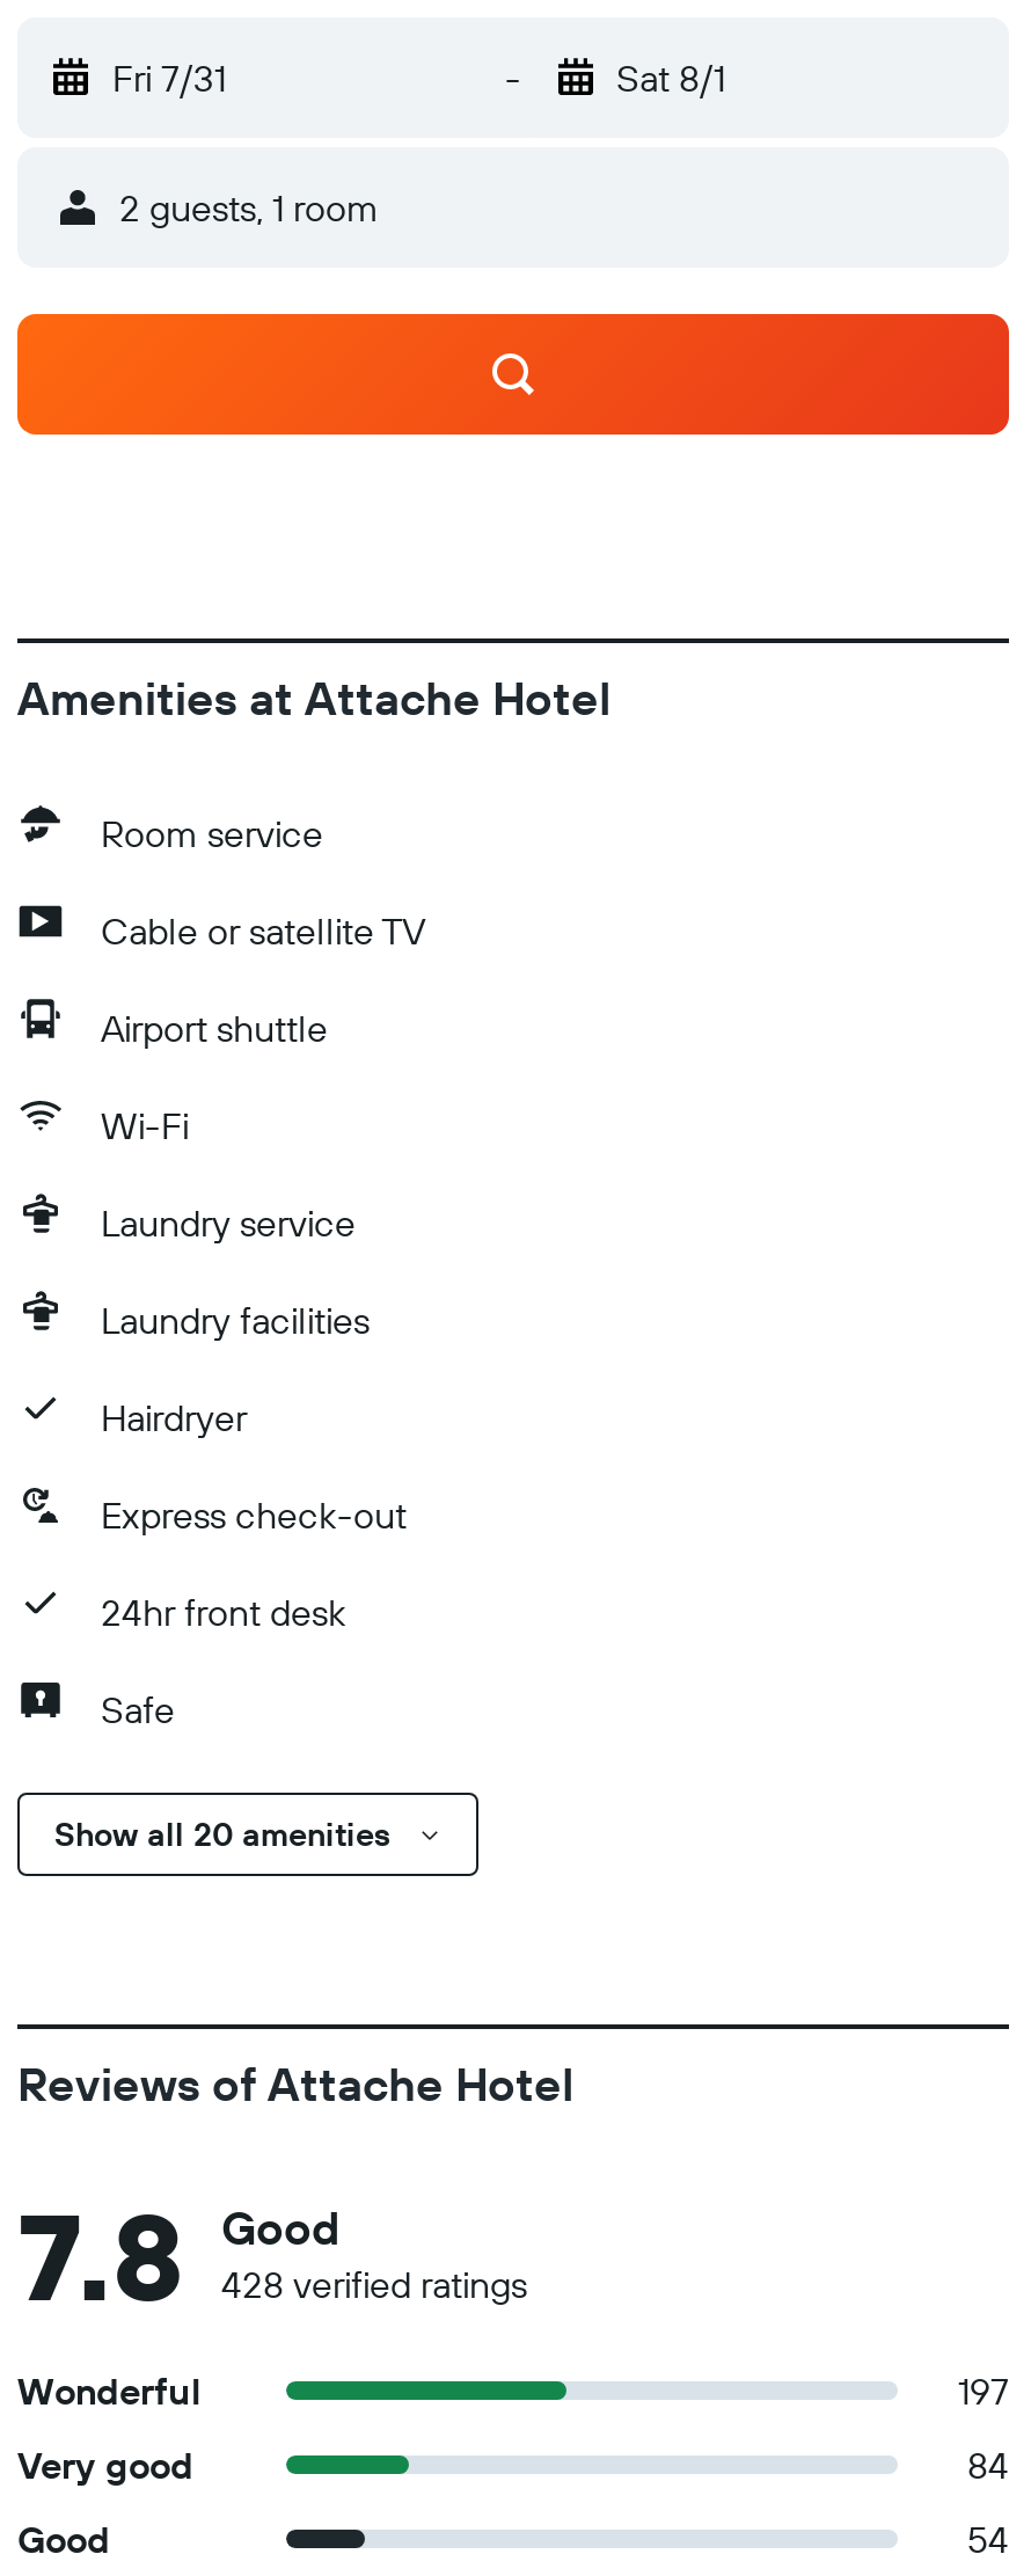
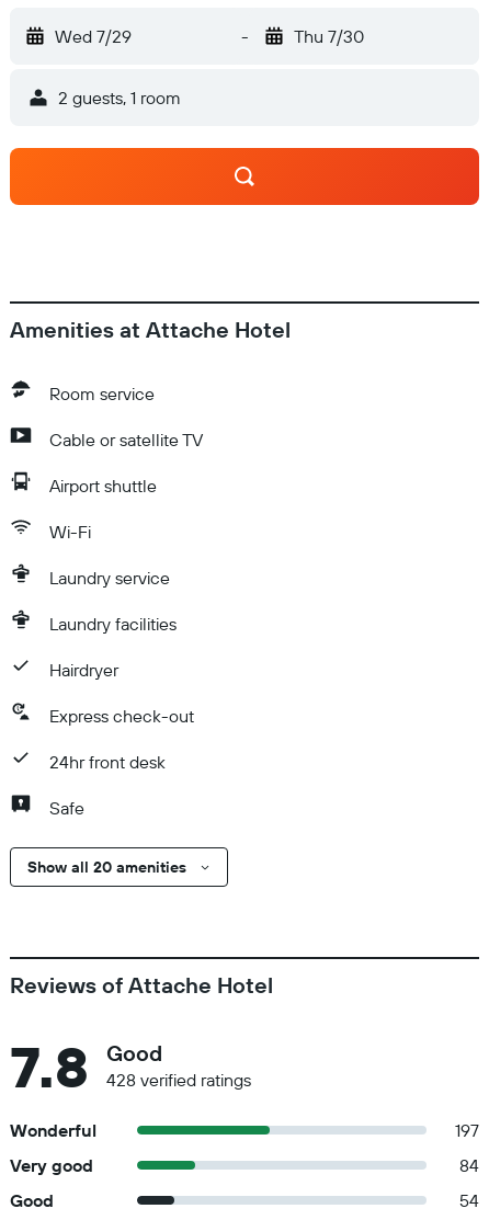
[112,54,226,101] Fri 7/31 -> [55,25,132,47] Wed 7/29
[616,54,725,101] Sat 8/1 -> [293,25,363,47] Thu 7/30

